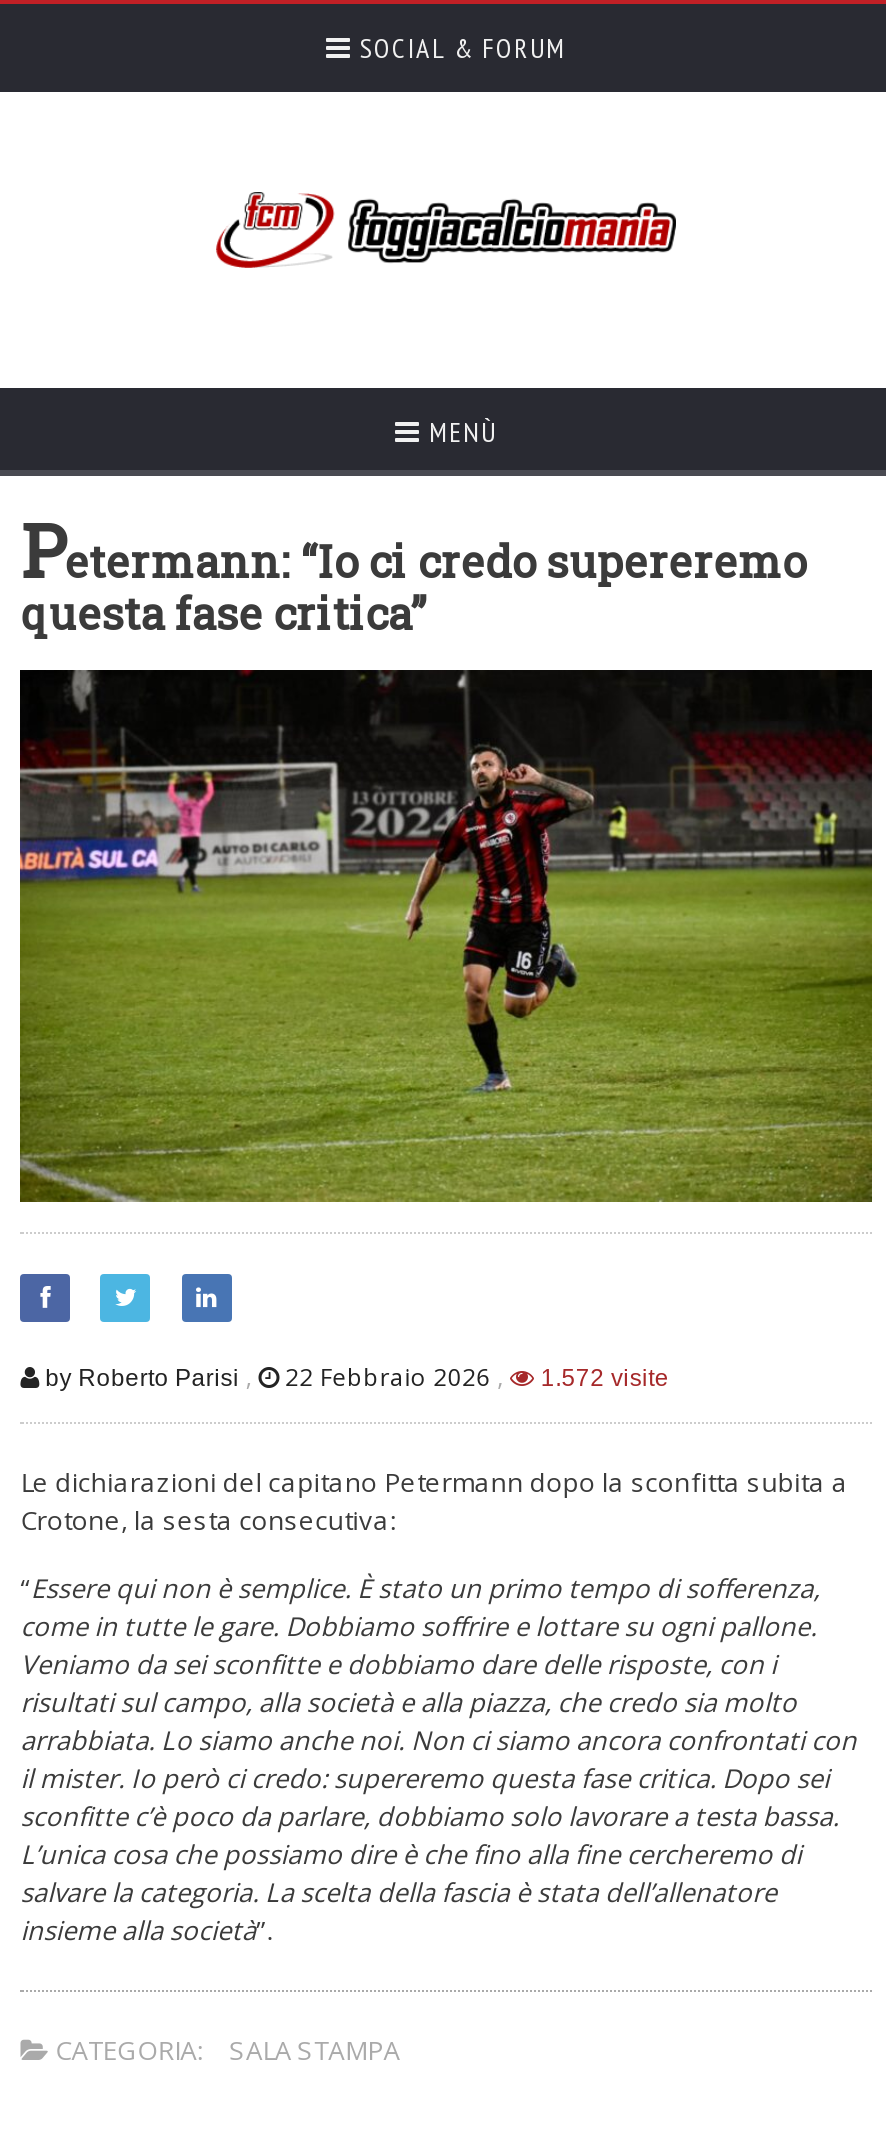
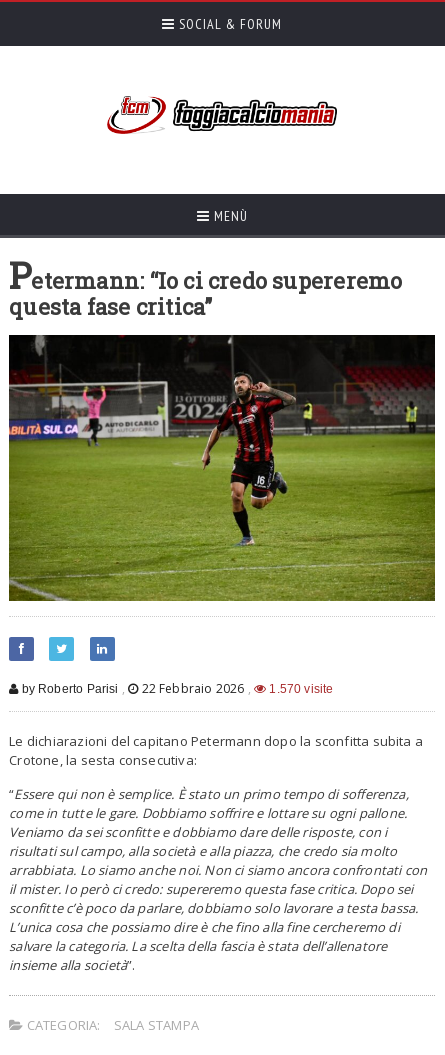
[39,1360,669,1394] by Roberto Parisi , 22 Febbraio 2026, 1.572 visite -> [18,680,333,697] by Roberto Parisi , 22 Febbraio 2026, 1.570 visite

